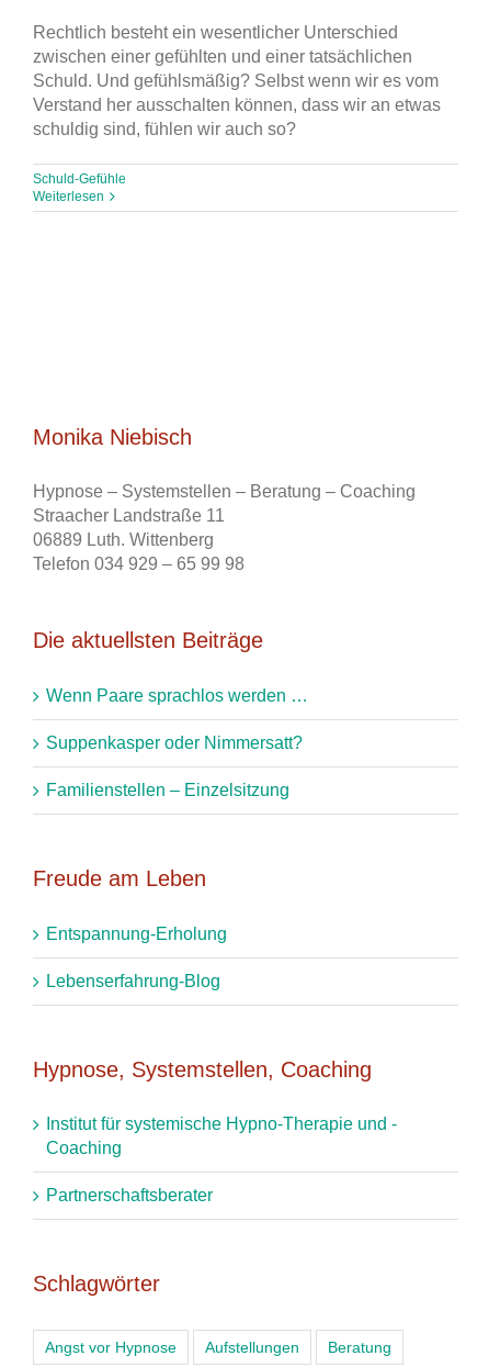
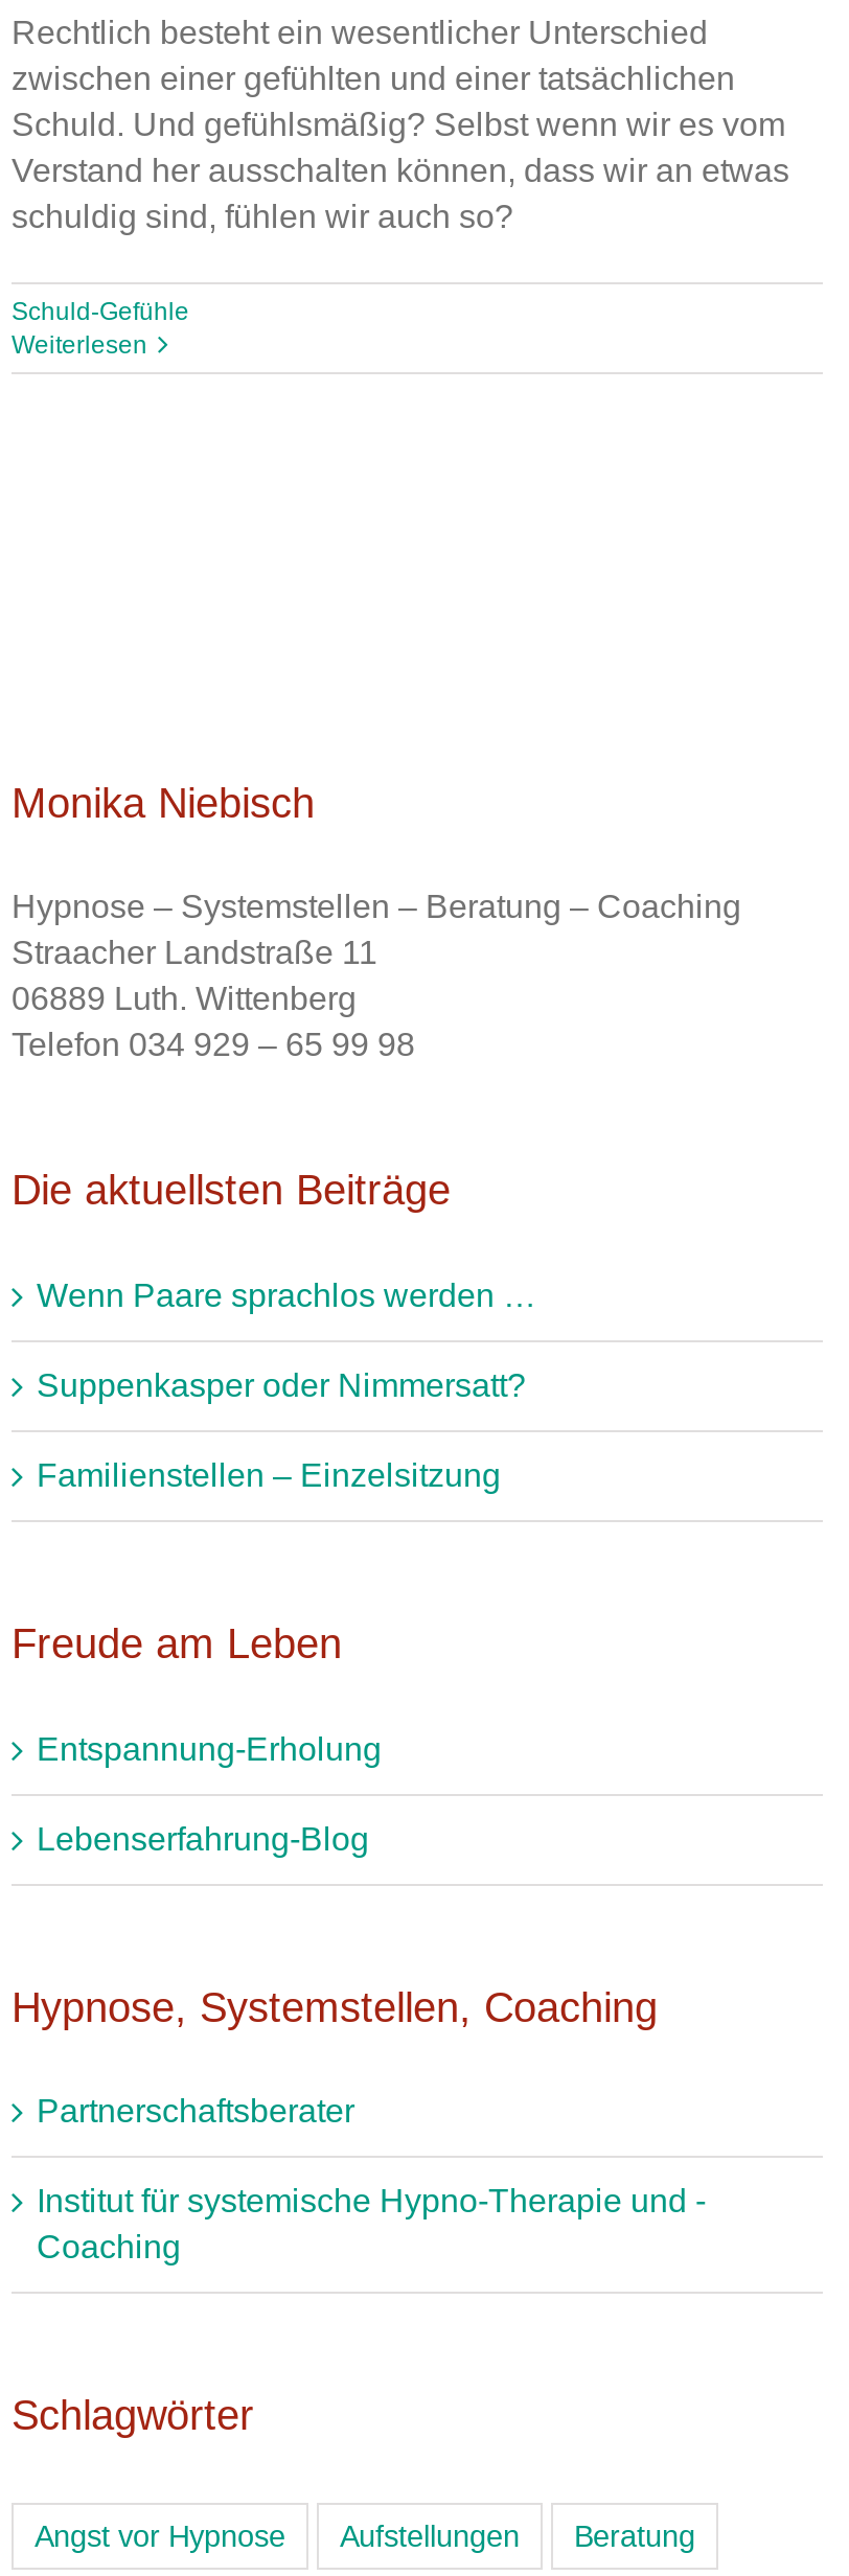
moved [46,1115,397,1158] -> [37,2183,706,2265]: Institut für systemische Hypno-Therapie und - | Coaching
moved [46,1186,213,1205] -> [37,2093,354,2129]: Partnerschaftsberater

